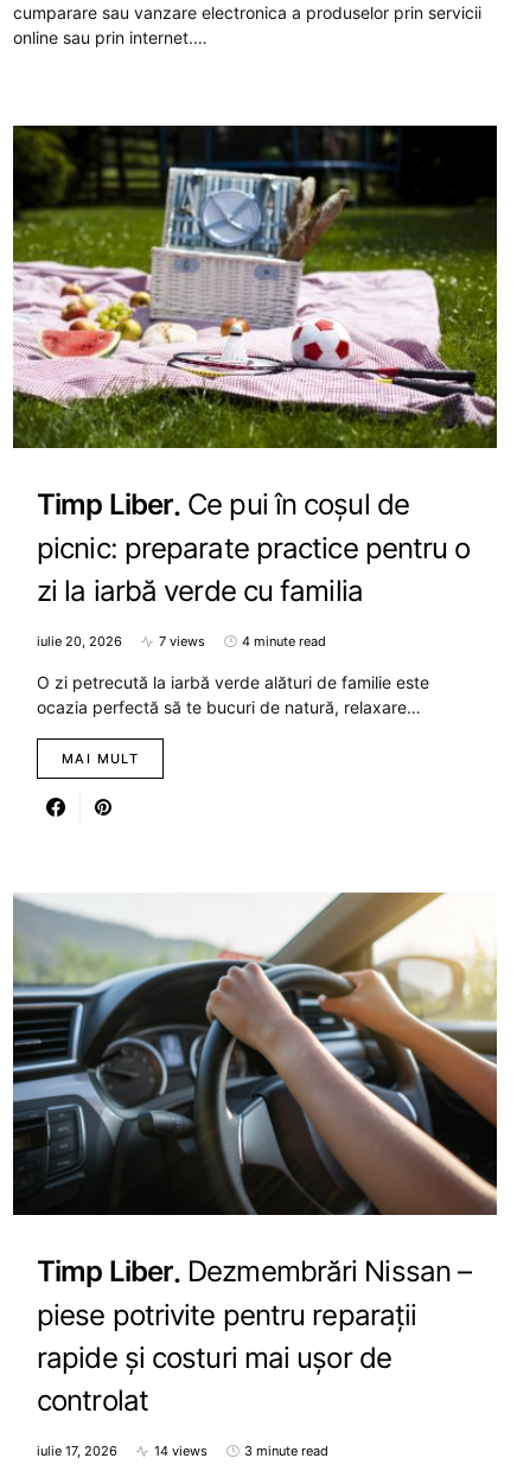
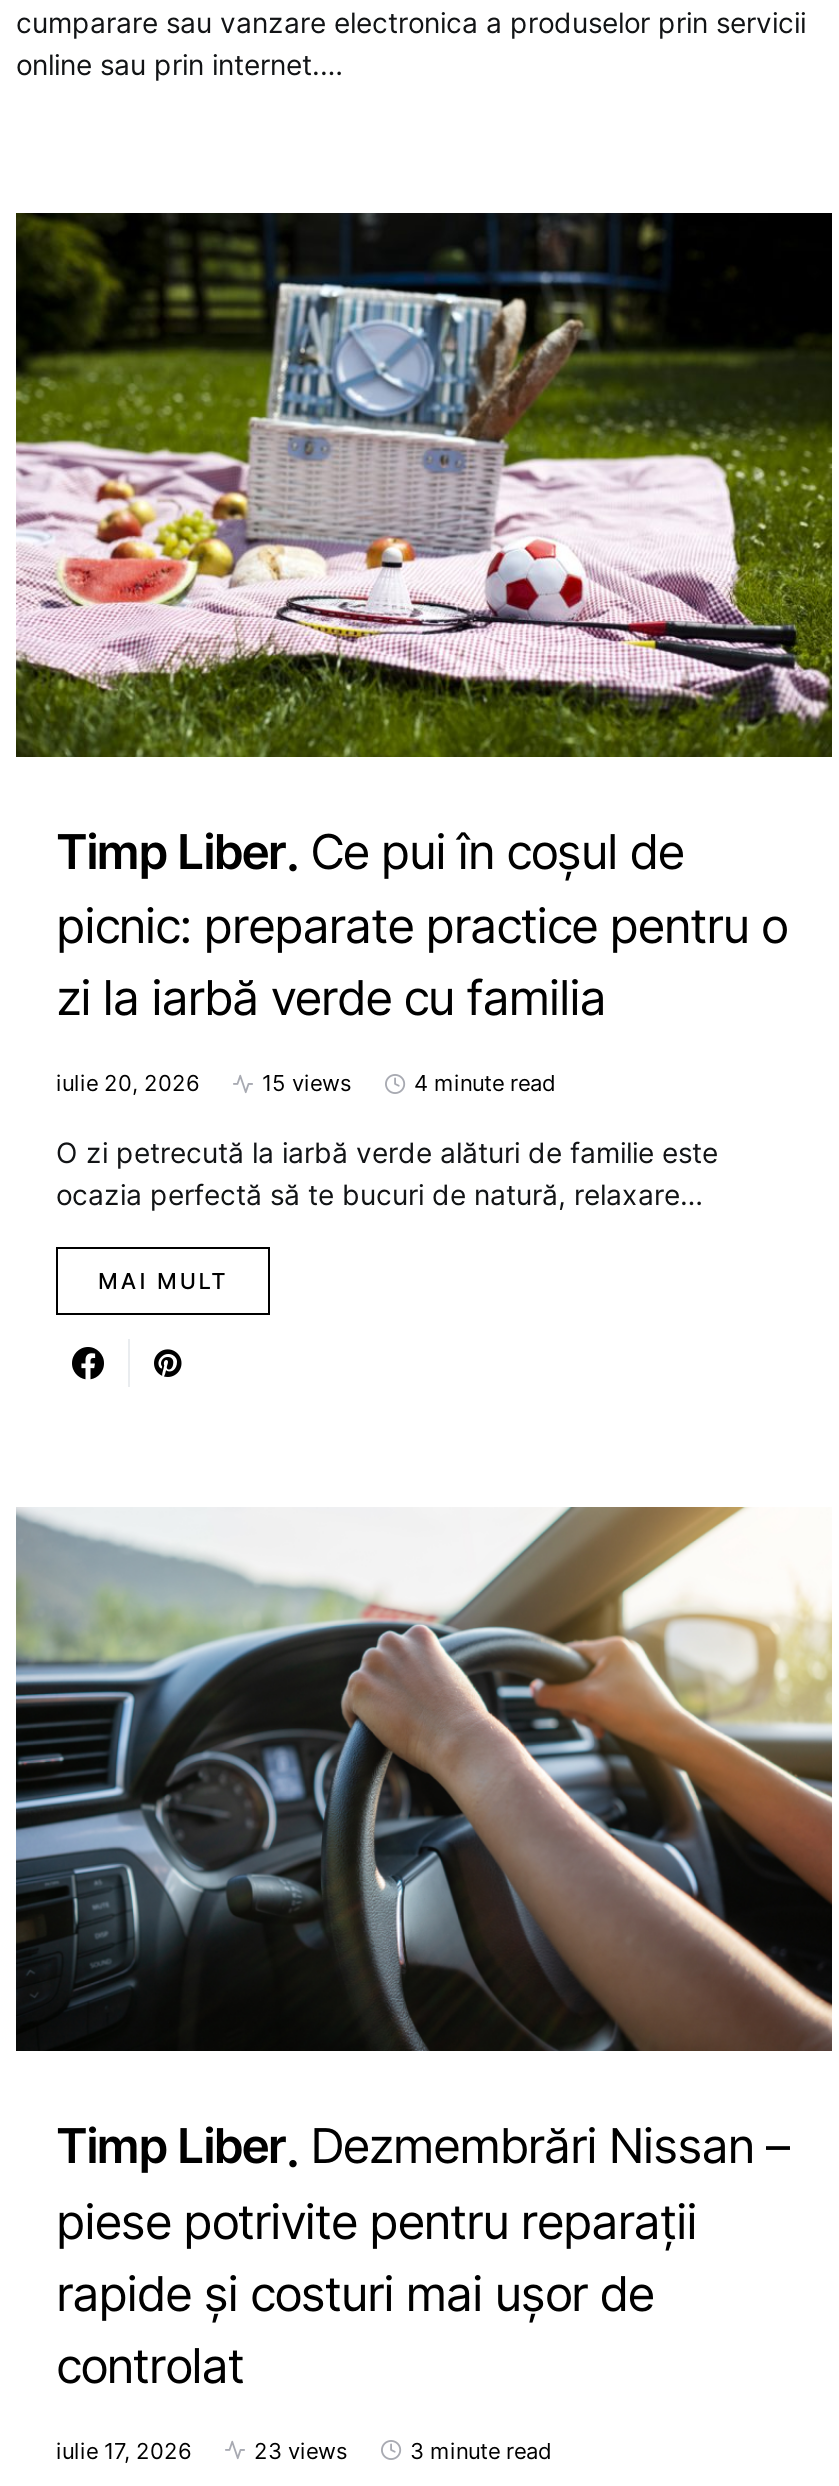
[159,633,205,650] 7 views -> [262,1069,352,1097] 15 views
[154,1443,208,1460] 14 views -> [254,2436,348,2464] 23 views

